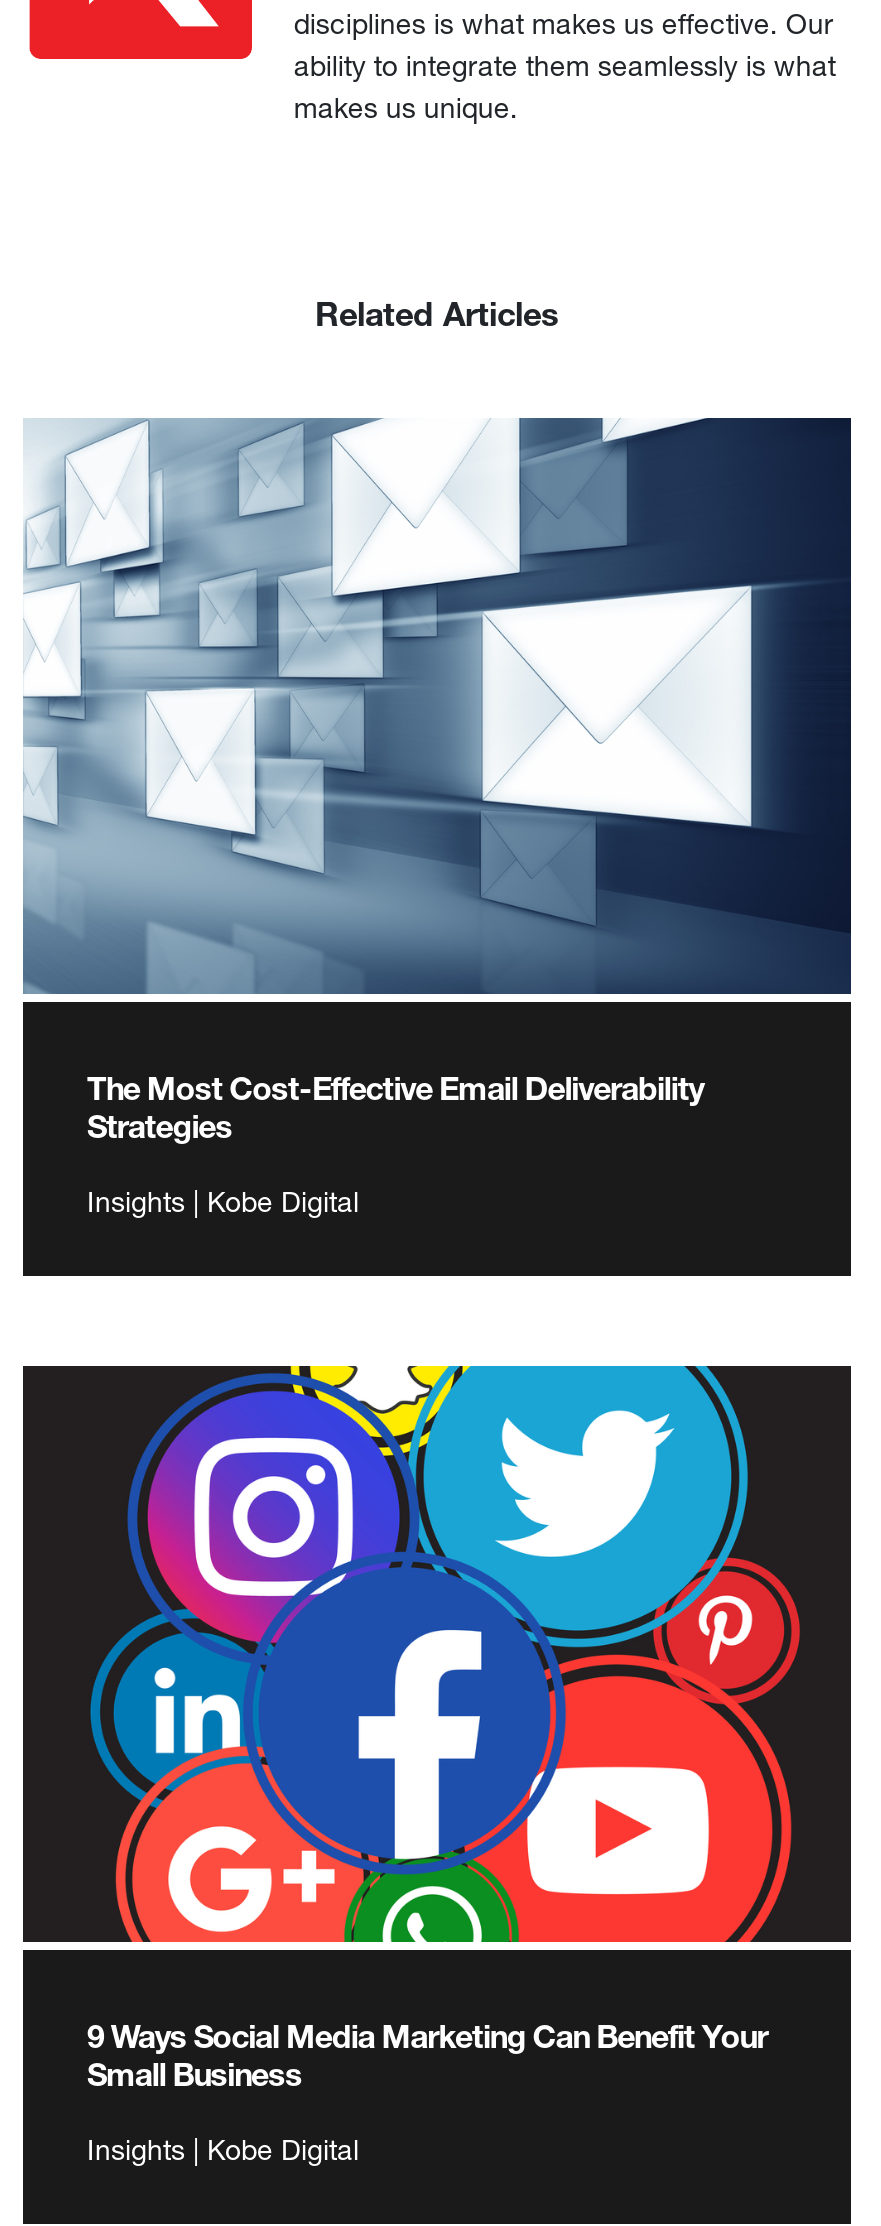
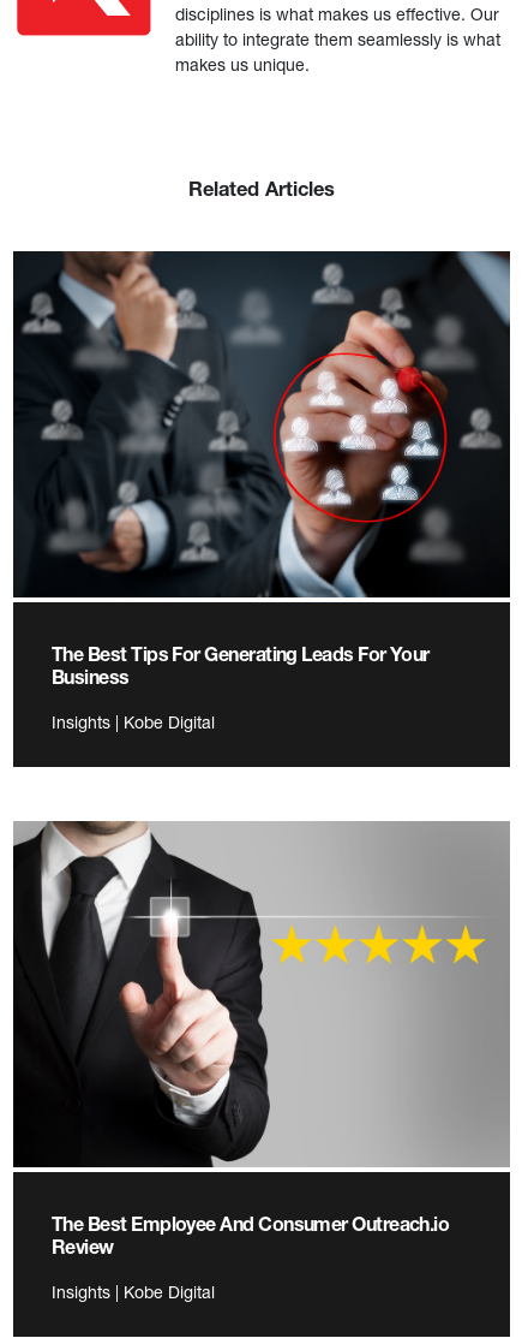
[21,416,851,1143] [image] | The Most Cost-Effective Email Deliverability | Strategies -> [12,250,510,687] [image] | The Best Tips For Generating Leads For Your | Business
[23,1364,851,2091] [image] | 9 Ways Social Media Marketing Can Benefit Your | Small Business -> [13,820,509,1257] [image] | The Best Employee And Consumer Outreach.io | Review

